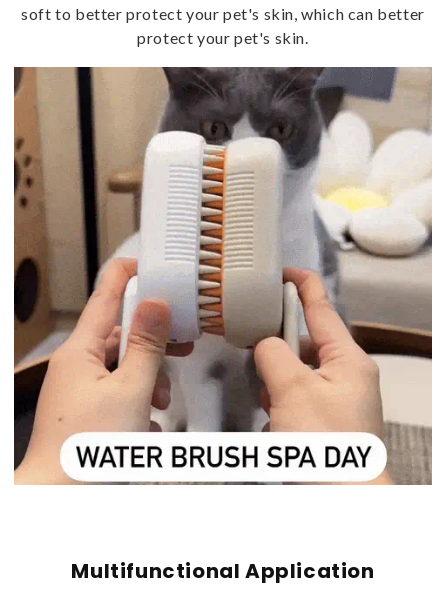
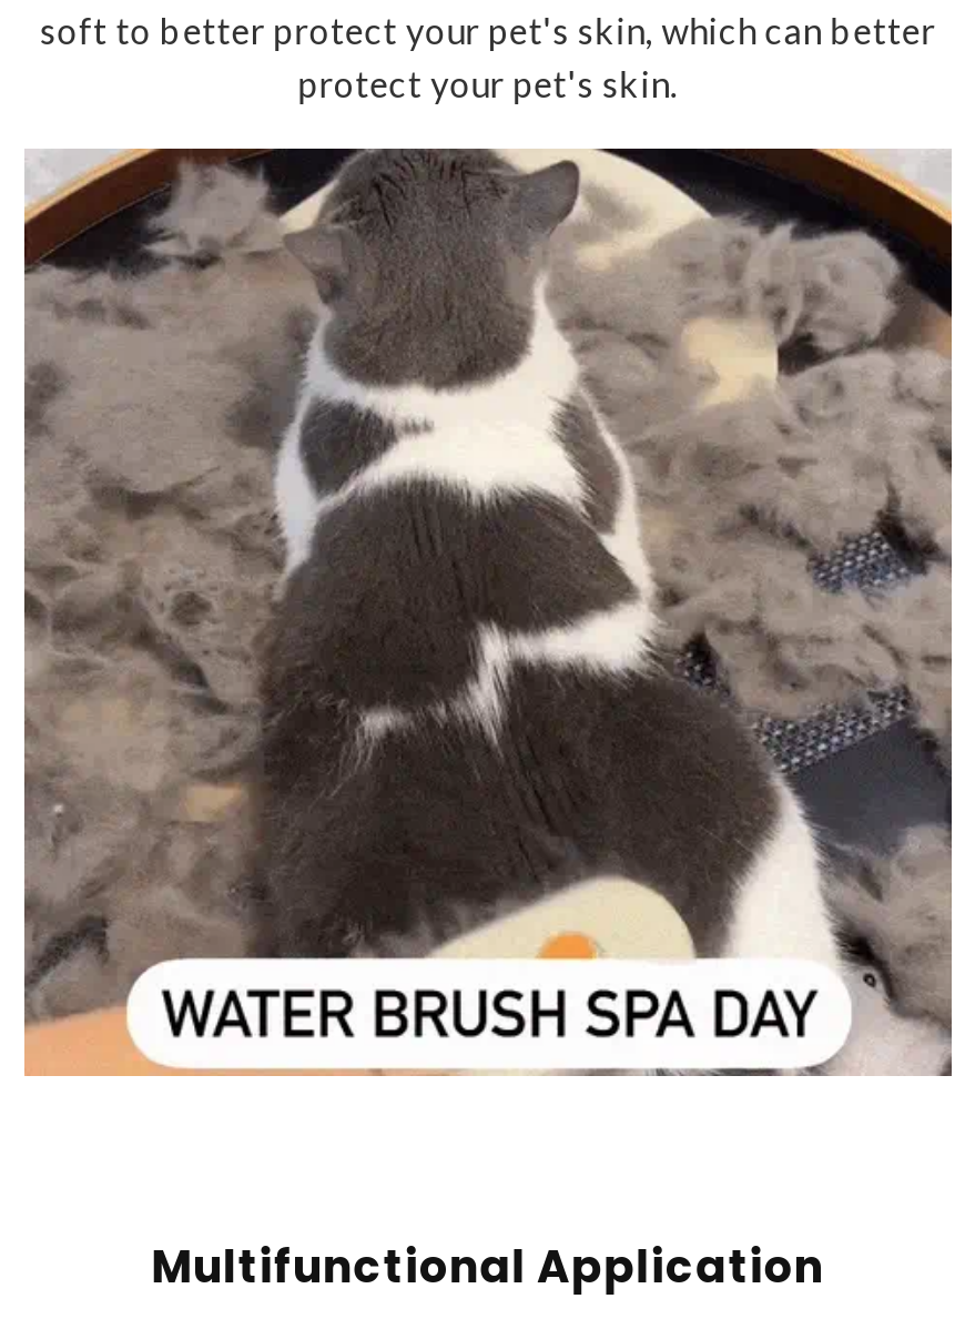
[13,66,432,486] [image] -> [22,146,954,1078] [image]

